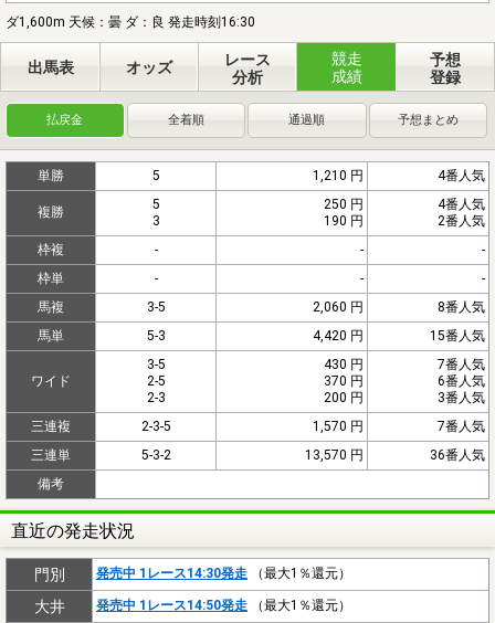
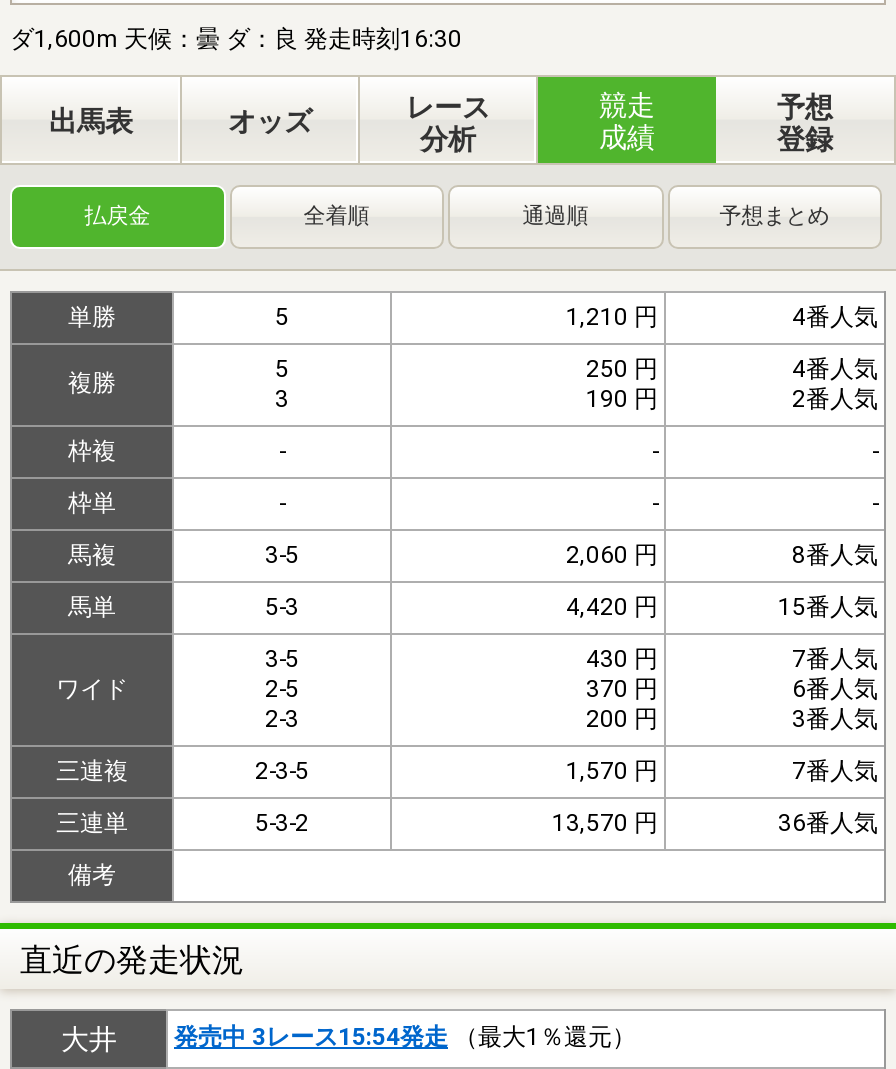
[34,565,351,583] 門別 | 発売中 1レース14:30発走（最大1％還元） -> none
[96,597,351,613] 発売中 1レース14:50発走（最大1％還元） -> [174,1023,636,1051] 発売中 3レース15:54発走（最大1％還元）

